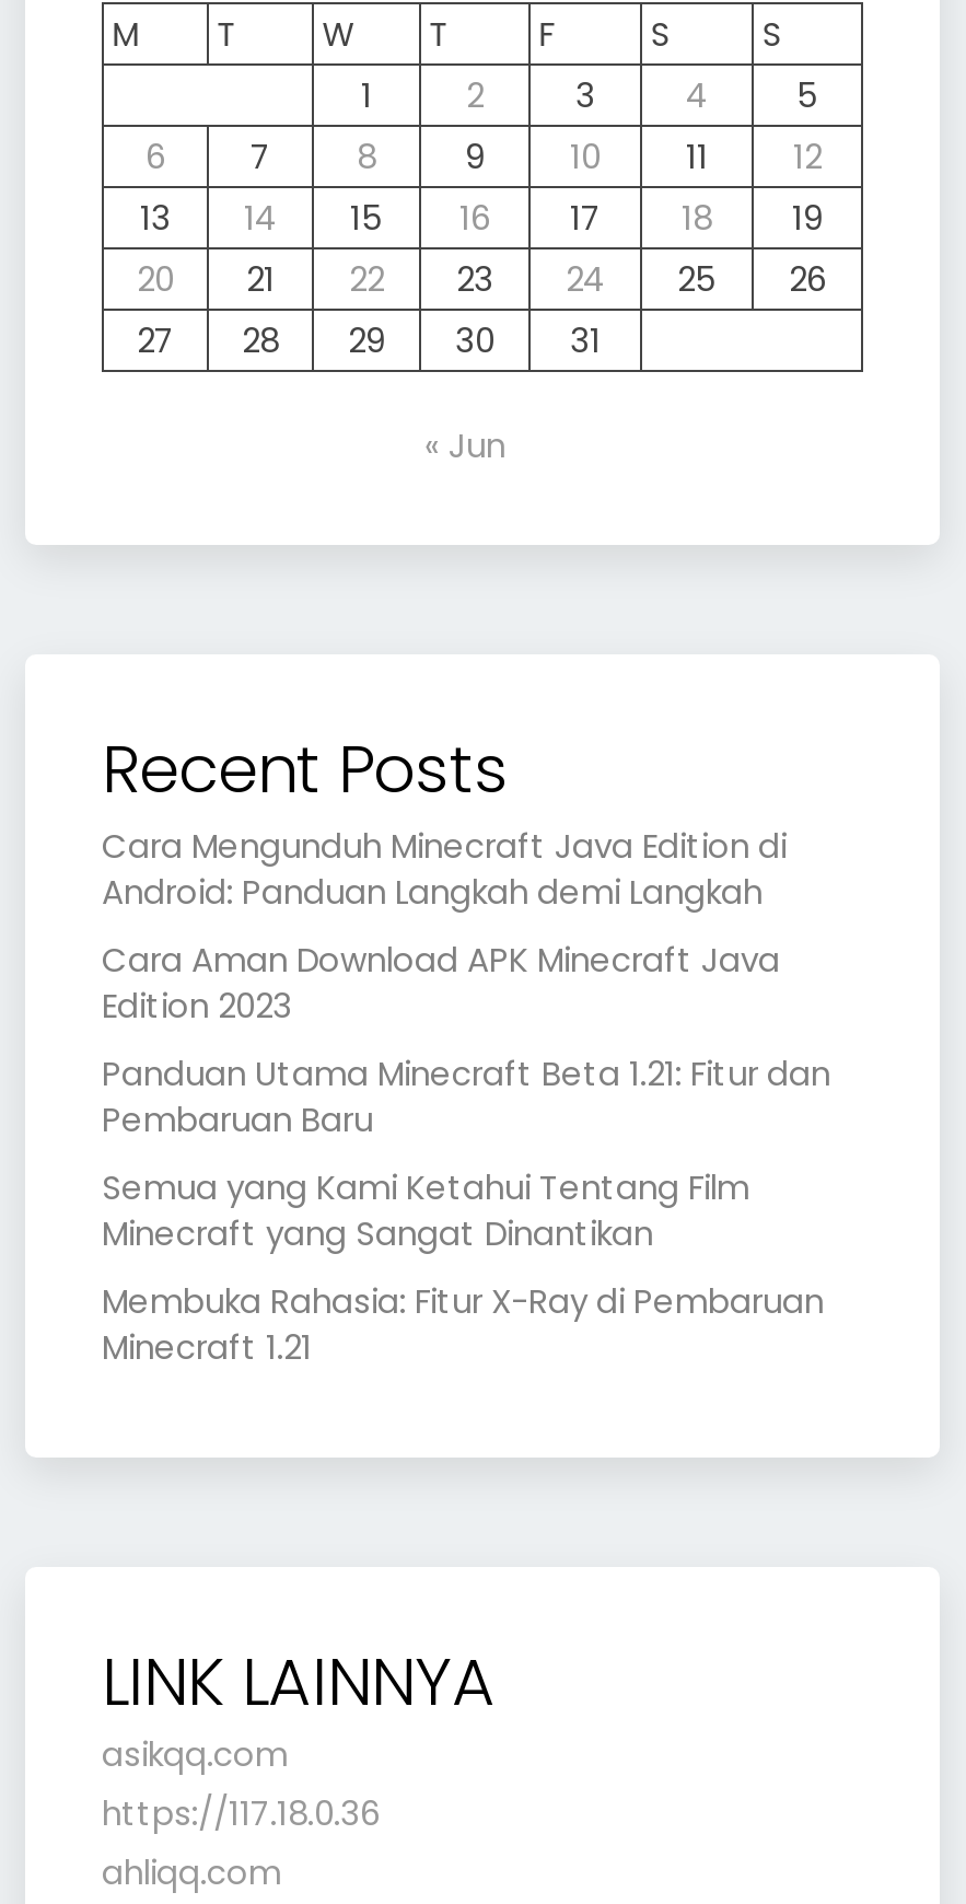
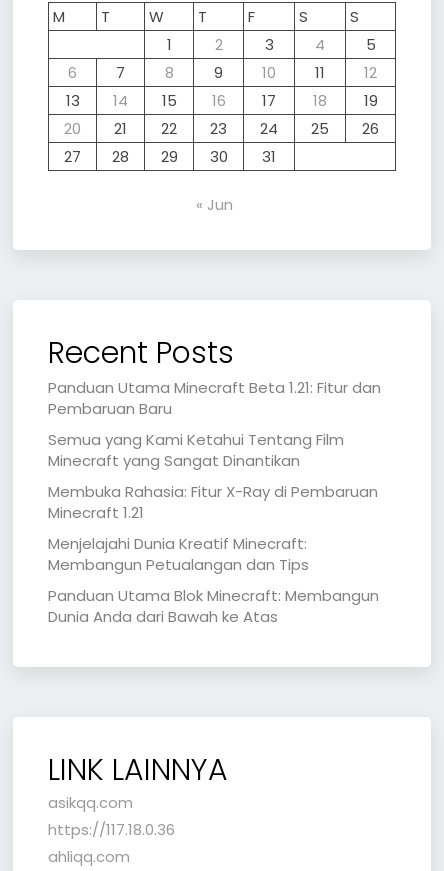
[102,823,787,1028] Cara Mengunduh Minecraft Java Edition di | Android: Panduan Langkah demi Langkah | Cara Aman Download APK Minecraft Java | Edition 2023 -> none
moved [102,1050,830,1370] -> [48,377,381,523]: Panduan Utama Minecraft Beta 1.21: Fitur dan | Pembaruan Baru | Semua yang Kami Ketahui Tentang Film | Minecraft yang Sangat Dinantikan | Membuka Rahasia: Fitur X-Ray di Pembaruan | Minecraft 1.21
none -> [48,533,379,627] Menjelajahi Dunia Kreatif Minecraft: | Membangun Petualangan dan Tips | Panduan Utama Blok Minecraft: Membangun | Dunia Anda dari Bawah ke Atas

